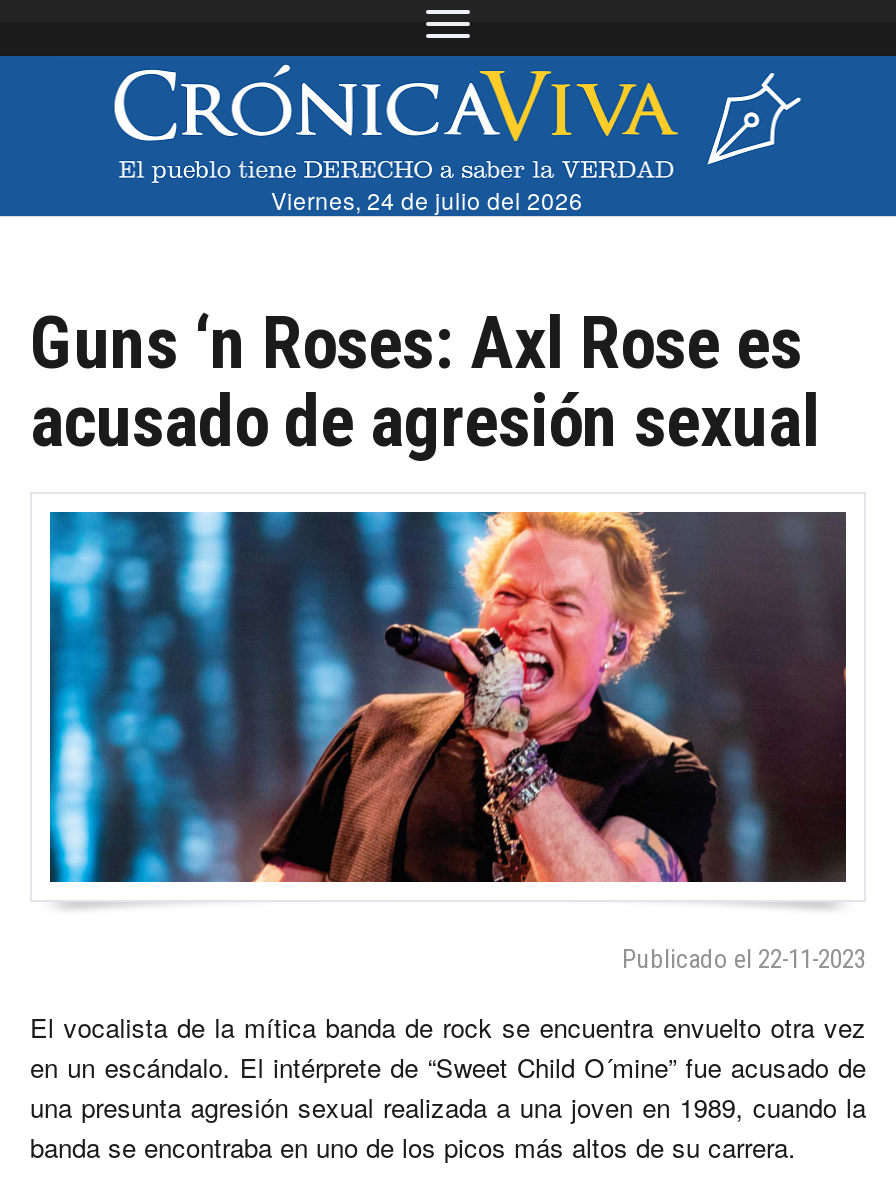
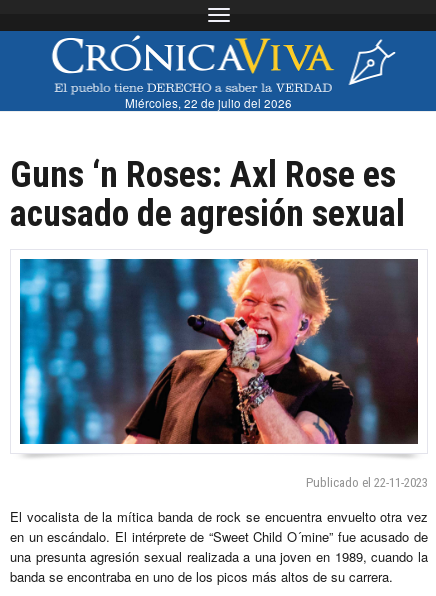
[271,183,583,215] Viernes, 24 de julio del 2026 -> [125,94,292,110] Miércoles, 22 de julio del 2026

